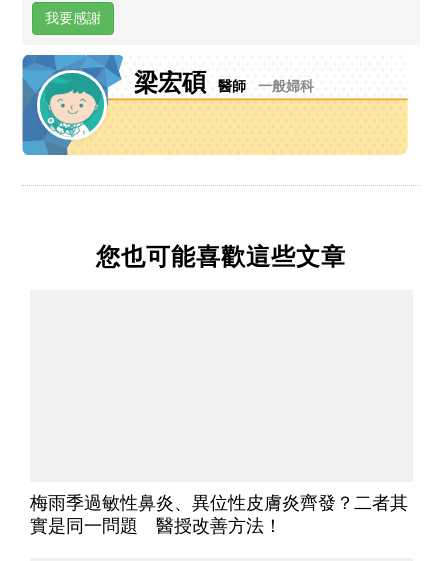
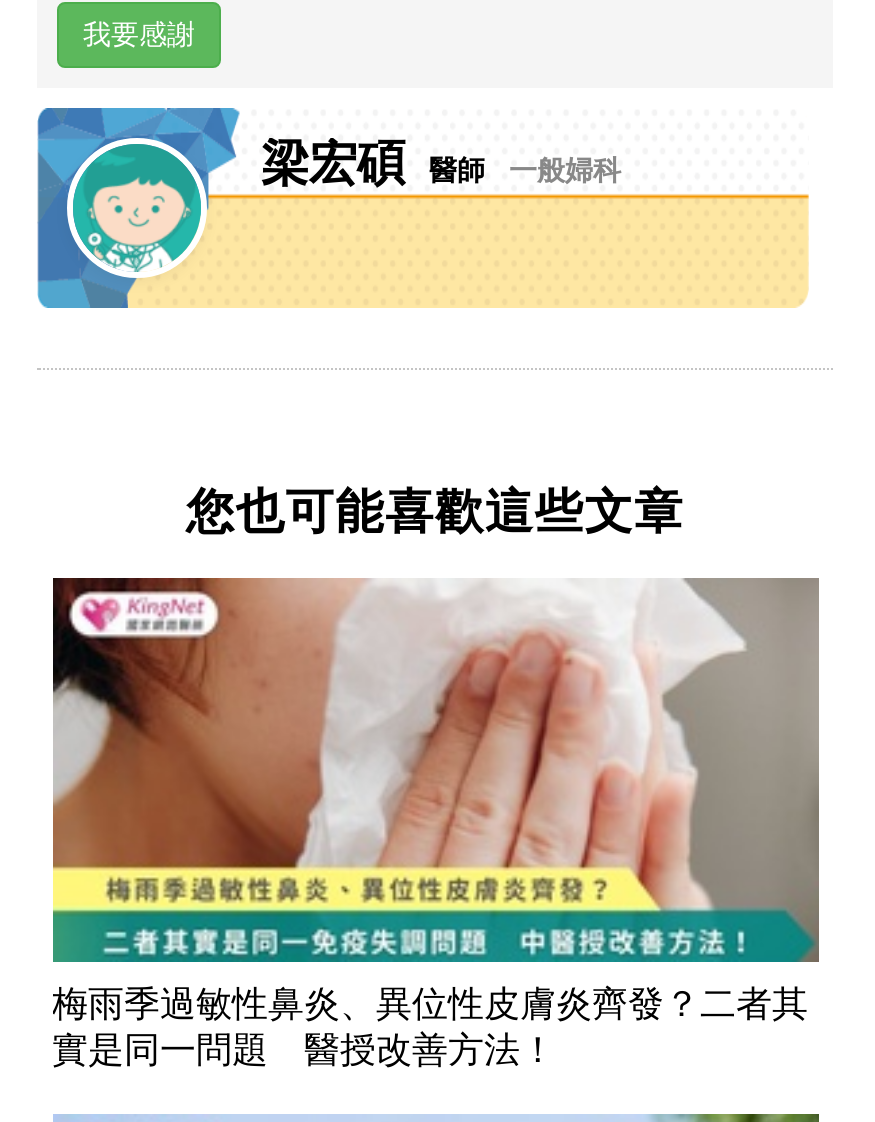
none -> [51,576,821,964] [image]

